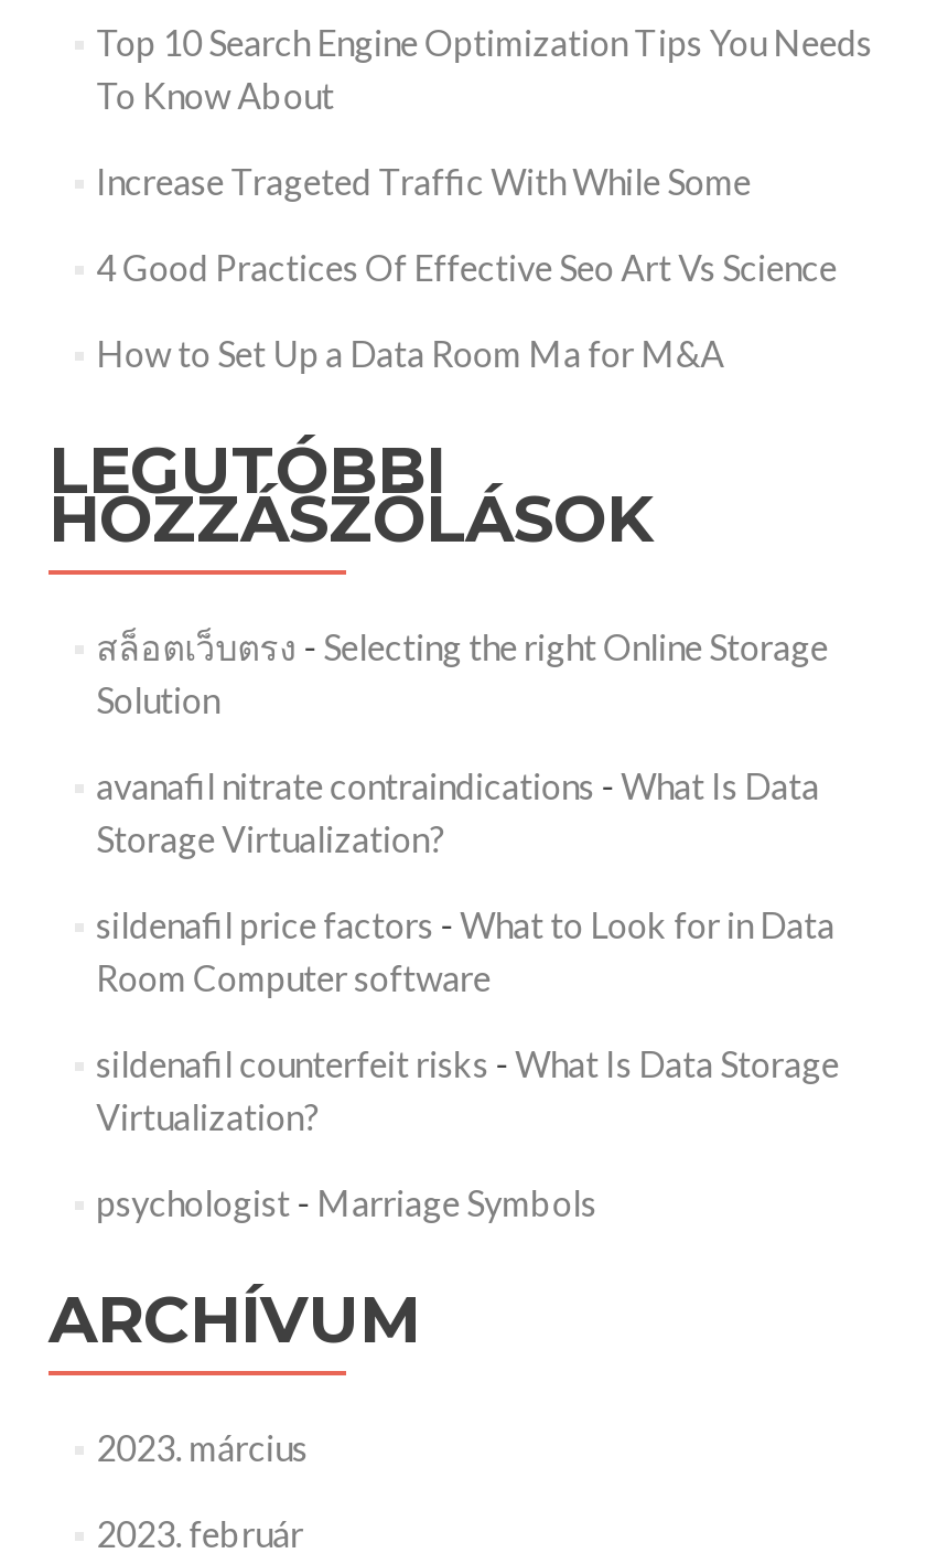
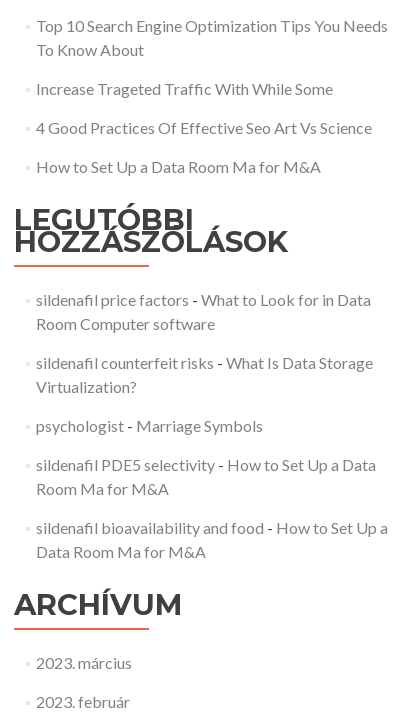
[96,625,828,859] สล็อตเว็บตรง- Selecting the right Online Storage | Solution | avanafil nitrate contraindications - What Is Data | Storage Virtualization? -> none
moved [96,903,839,1223] -> [36,290,373,435]: sildenafil price factors - What to Look for in Data | Room Computer software | sildenafil counterfeit risks - What Is Data Storage | Virtualization? | psychologist - Marriage Symbols
none -> [36,455,388,561] sildenafil PDE5 selectivity - How to Set Up a Data | Room Ma for M&A | sildenafil bioavailability and food - How to Set Up a | Data Room Ma for M&A

